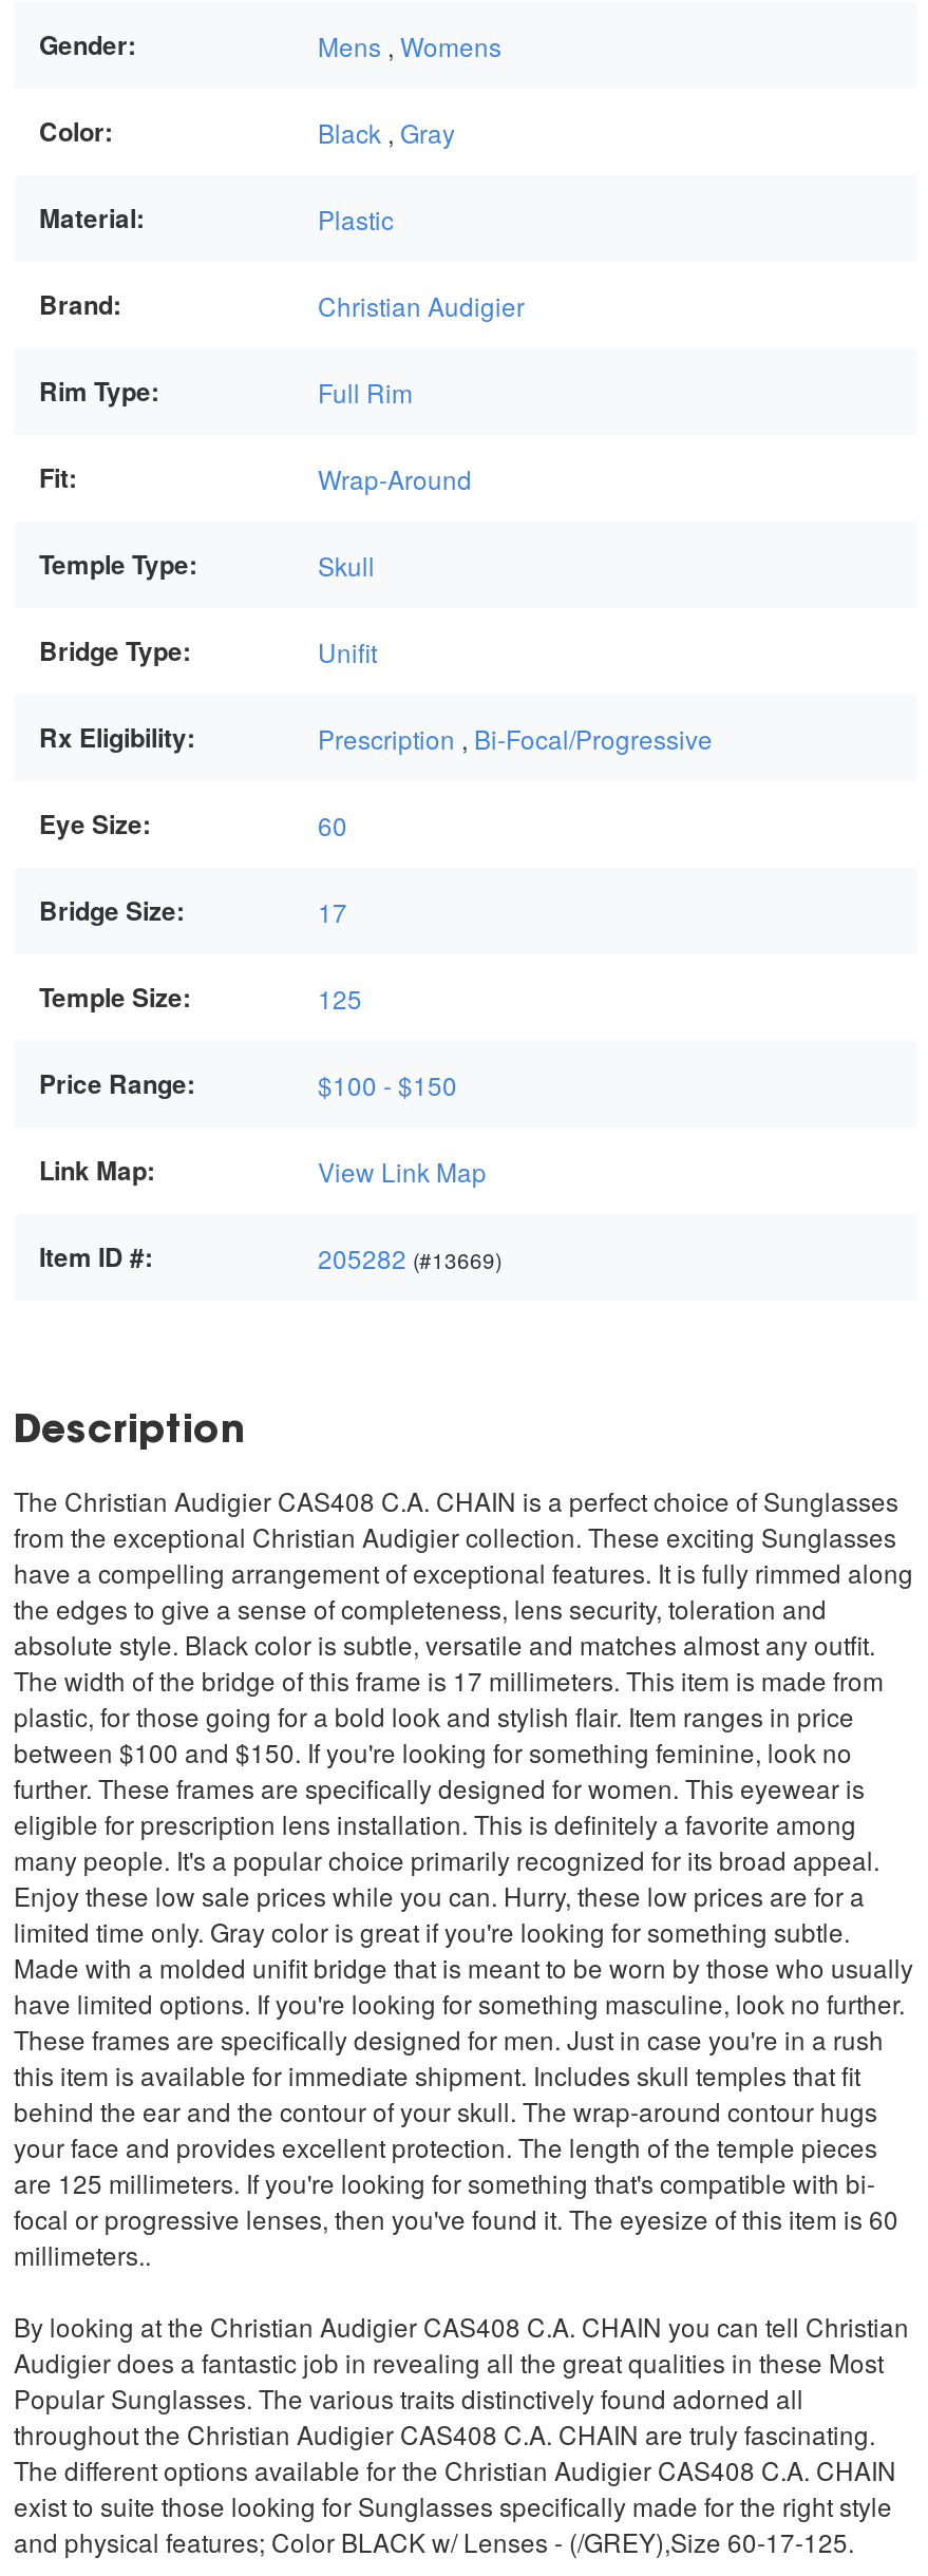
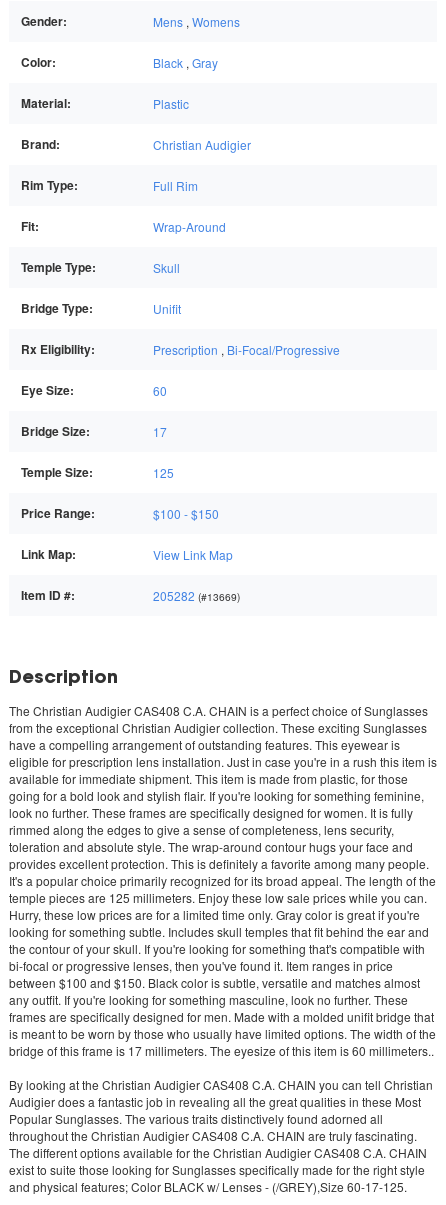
[14,1555,913,2273] have a compelling arrangement of exceptional features. It is fully rimmed along | the edges to give a sense of completeness, lens security, toleration and | absolute style. Black color is subtle, versatile and matches almost any outfit. | The width of the bridge of this frame is 17 millimeters. This item is made from | plastic, for those going for a bold look and stylish flair. Item ranges in price | between $100 and $150. If you're looking for something feminine, look no | further. These frames are specifically designed for women. This eyewear is | eligible for prescription lens installation. This is definitely a favorite among | many people. It's a popular choice primarily recognized for its broad appeal. | Enjoy these low sale prices while you can. Hurry, these low prices are for a | limited time only. Gray color is great if you're looking for something subtle. | Made with a molded unifit bridge that is meant to be worn by those who usually | have limited options. If you're looking for something masculine, look no further. | These frames are specifically designed for men. Just in case you're in a rush | this item is available for immediate shipment. Includes skull temples that fit | behind the ear and the contour of your skull. The wrap-around contour hugs | your face and provides excellent protection. The length of the temple pieces | are 125 millimeters. If you're looking for something that's compatible with bi- | focal or progressive lenses, then you've found it. The eyesize of this item is 60 | millimeters.. -> [9,736,437,1059] have a compelling arrangement of outstanding features. This eyewear is | eligible for prescription lens installation. Just in case you're in a rush this item is | available for immediate shipment. This item is made from plastic, for those | going for a bold look and stylish flair. If you're looking for something feminine, | look no further. These frames are specifically designed for women. It is fully | rimmed along the edges to give a sense of completeness, lens security, | toleration and absolute style. The wrap-around contour hugs your face and | provides excellent protection. This is definitely a favorite among many people. | It's a popular choice primarily recognized for its broad appeal. The length of the | temple pieces are 125 millimeters. Enjoy these low sale prices while you can. | Hurry, these low prices are for a limited time only. Gray color is great if you're | looking for something subtle. Includes skull temples that fit behind the ear and | the contour of your skull. If you're looking for something that's compatible with | bi-focal or progressive lenses, then you've found it. Item ranges in price | between $100 and $150. Black color is subtle, versatile and matches almost | any outfit. If you're looking for something masculine, look no further. These | frames are specifically designed for men. Made with a molded unifit bridge that | is meant to be worn by those who usually have limited options. The width of the | bridge of this frame is 17 millimeters. The eyesize of this item is 60 millimeters..

